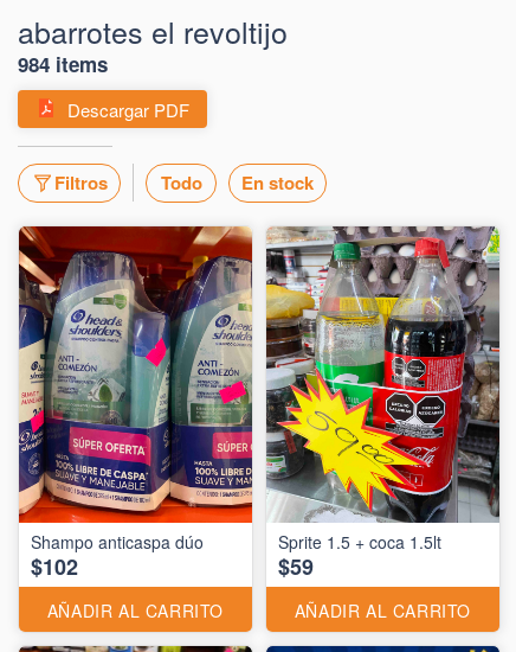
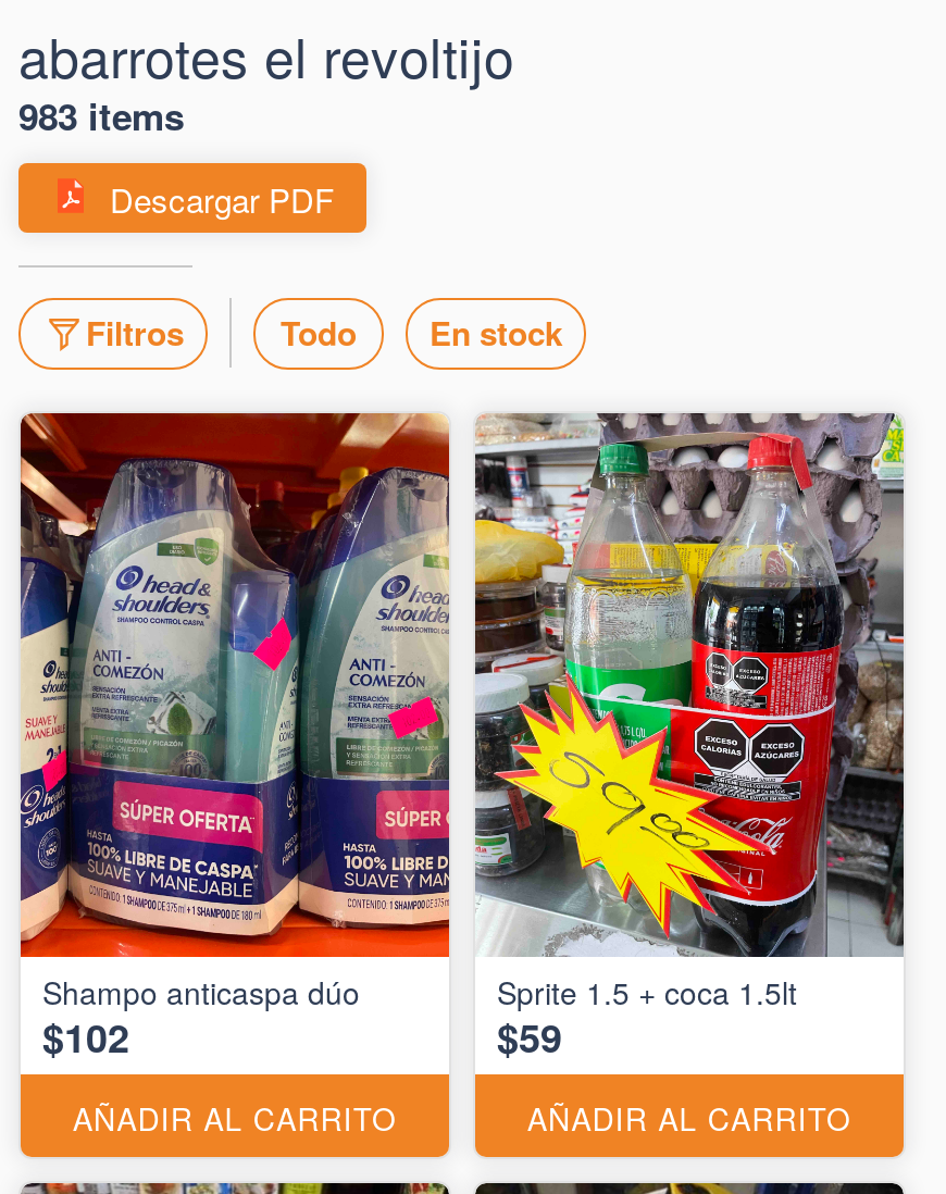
[18,50,108,78] 984 items -> [18,89,184,141] 983 items

